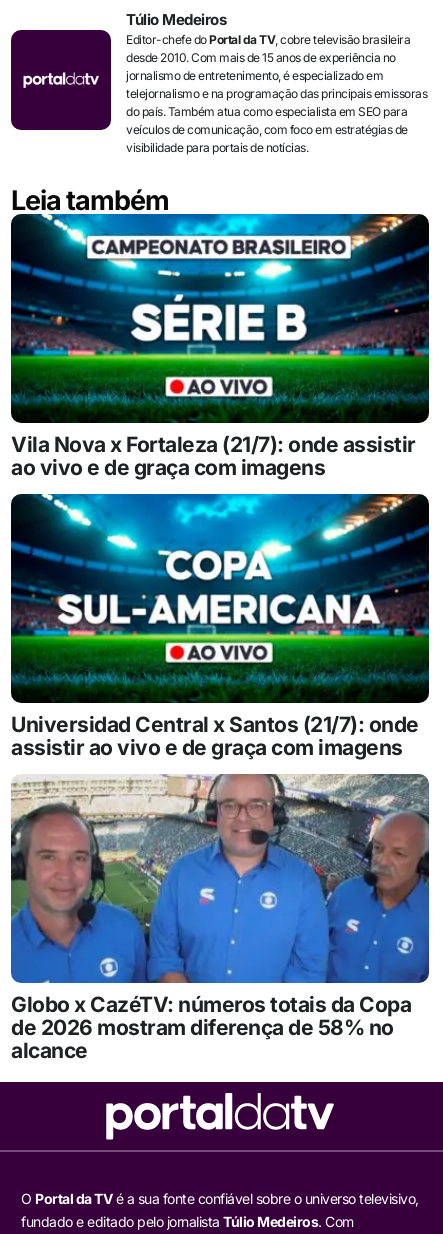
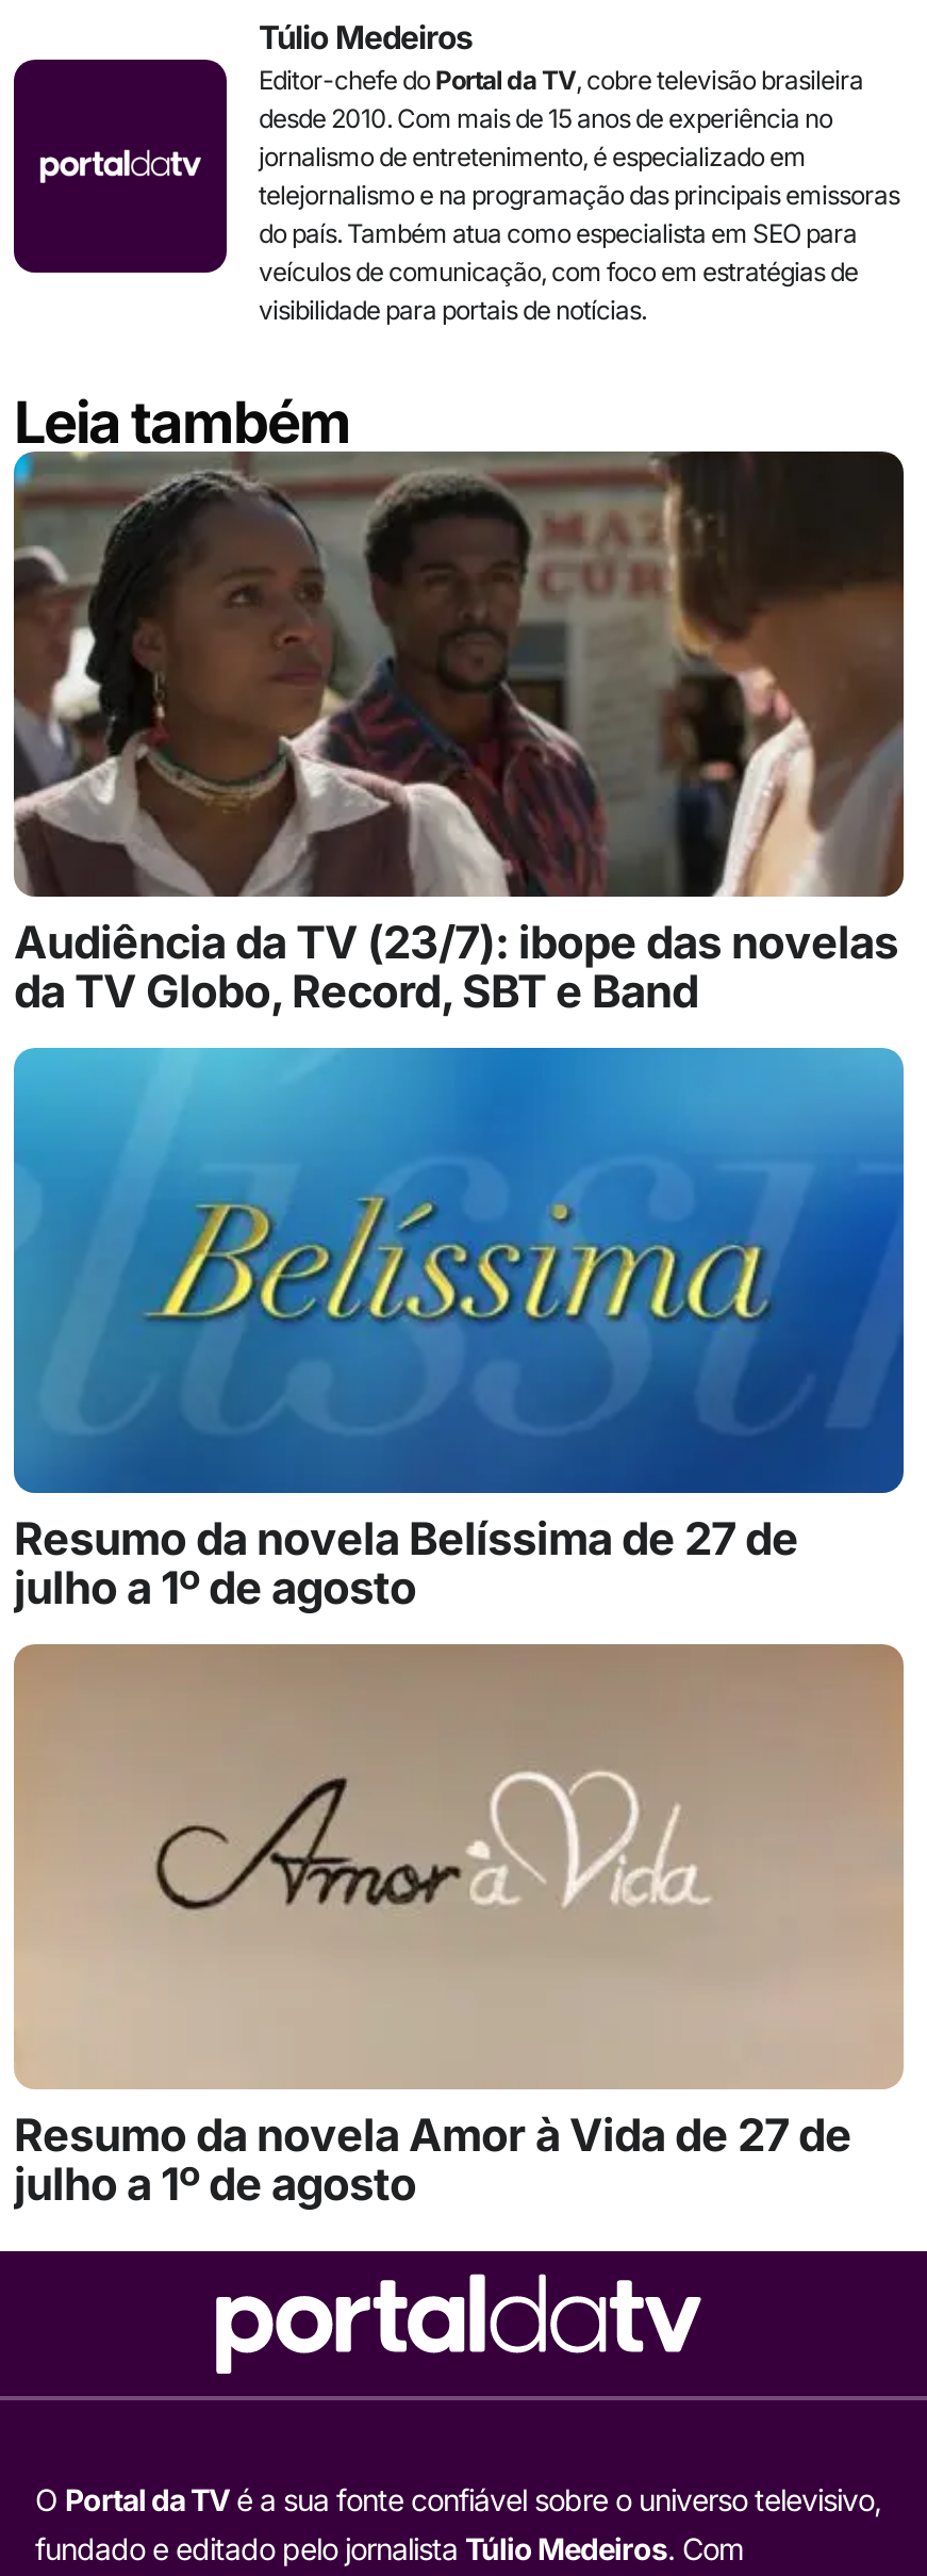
[11,213,429,479] [image] | Vila Nova x Fortaleza (21/7): onde assistir | ao vivo e de graça com imagens -> [12,448,904,1018] [image] | Audiência da TV (23/7): ibope das novelas | da TV Globo, Record, SBT e Band
[10,493,430,759] [image] | Universidad Central x Santos (21/7): onde | assistir ao vivo e de graça com imagens -> [12,1047,906,1614] [image] | Resumo da novela Belíssima de 27 de | julho a 1º de agosto
[10,773,430,1062] [image] | Globo x CazéTV: números totais da Copa | de 2026 mostram diferença de 58% no | alcance -> [14,1643,904,2211] [image] | Resumo da novela Amor à Vida de 27 de | julho a 1º de agosto

